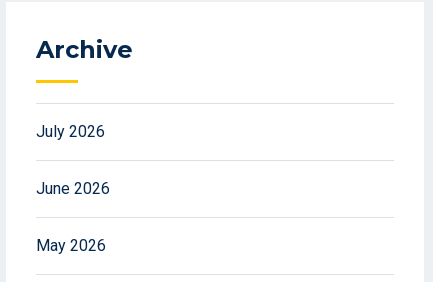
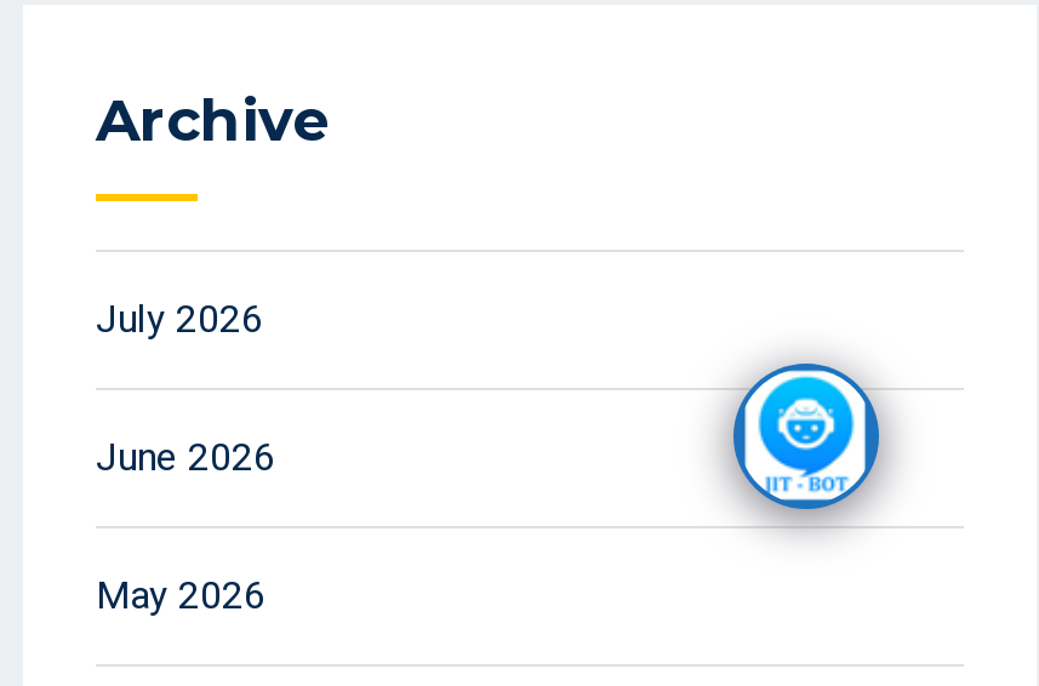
none -> [712,351,901,541] [image]

